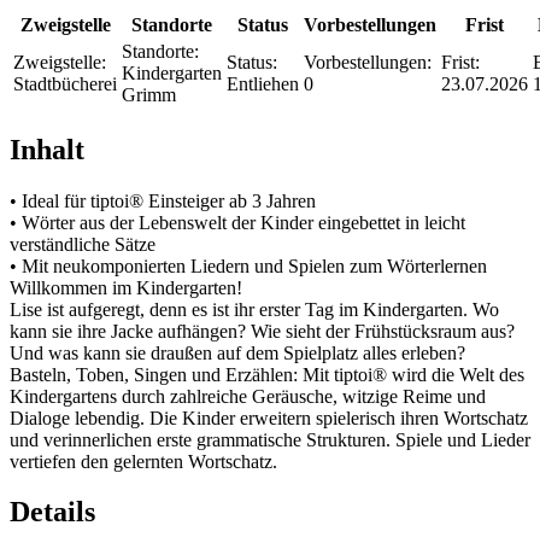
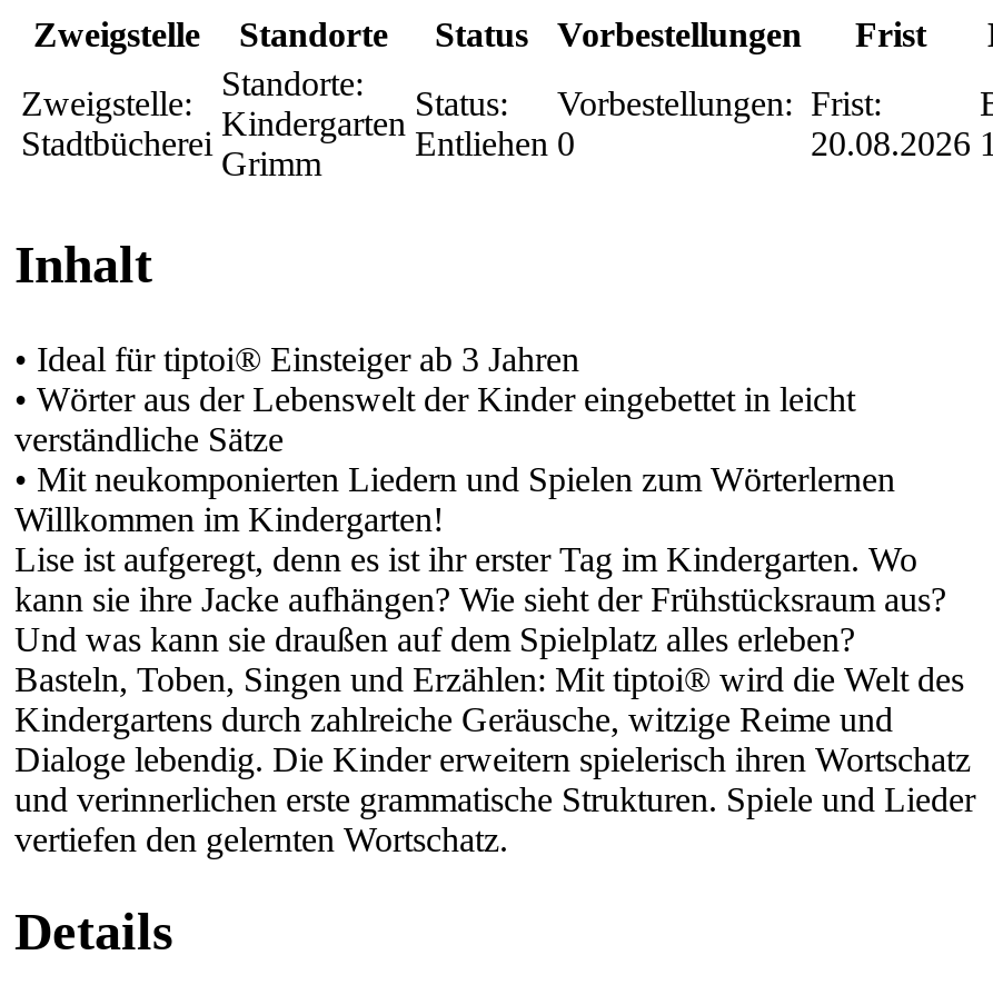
[441,73,528,94] 23.07.2026 -> [811,124,971,162] 20.08.2026

